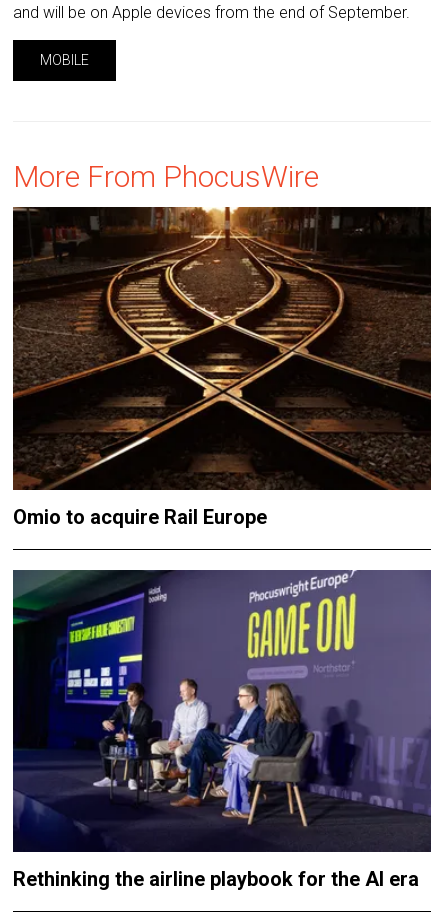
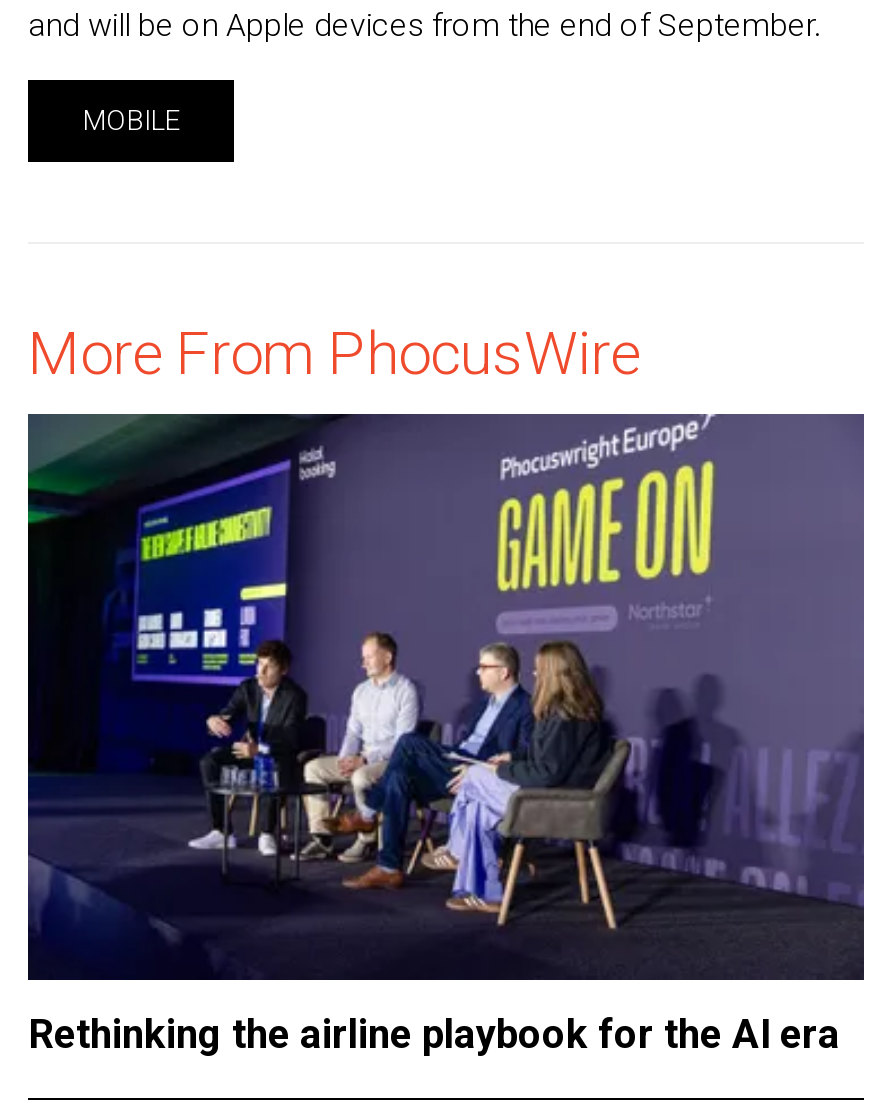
[12,206,432,529] [image] | Omio to acquire Rail Europe -> none

